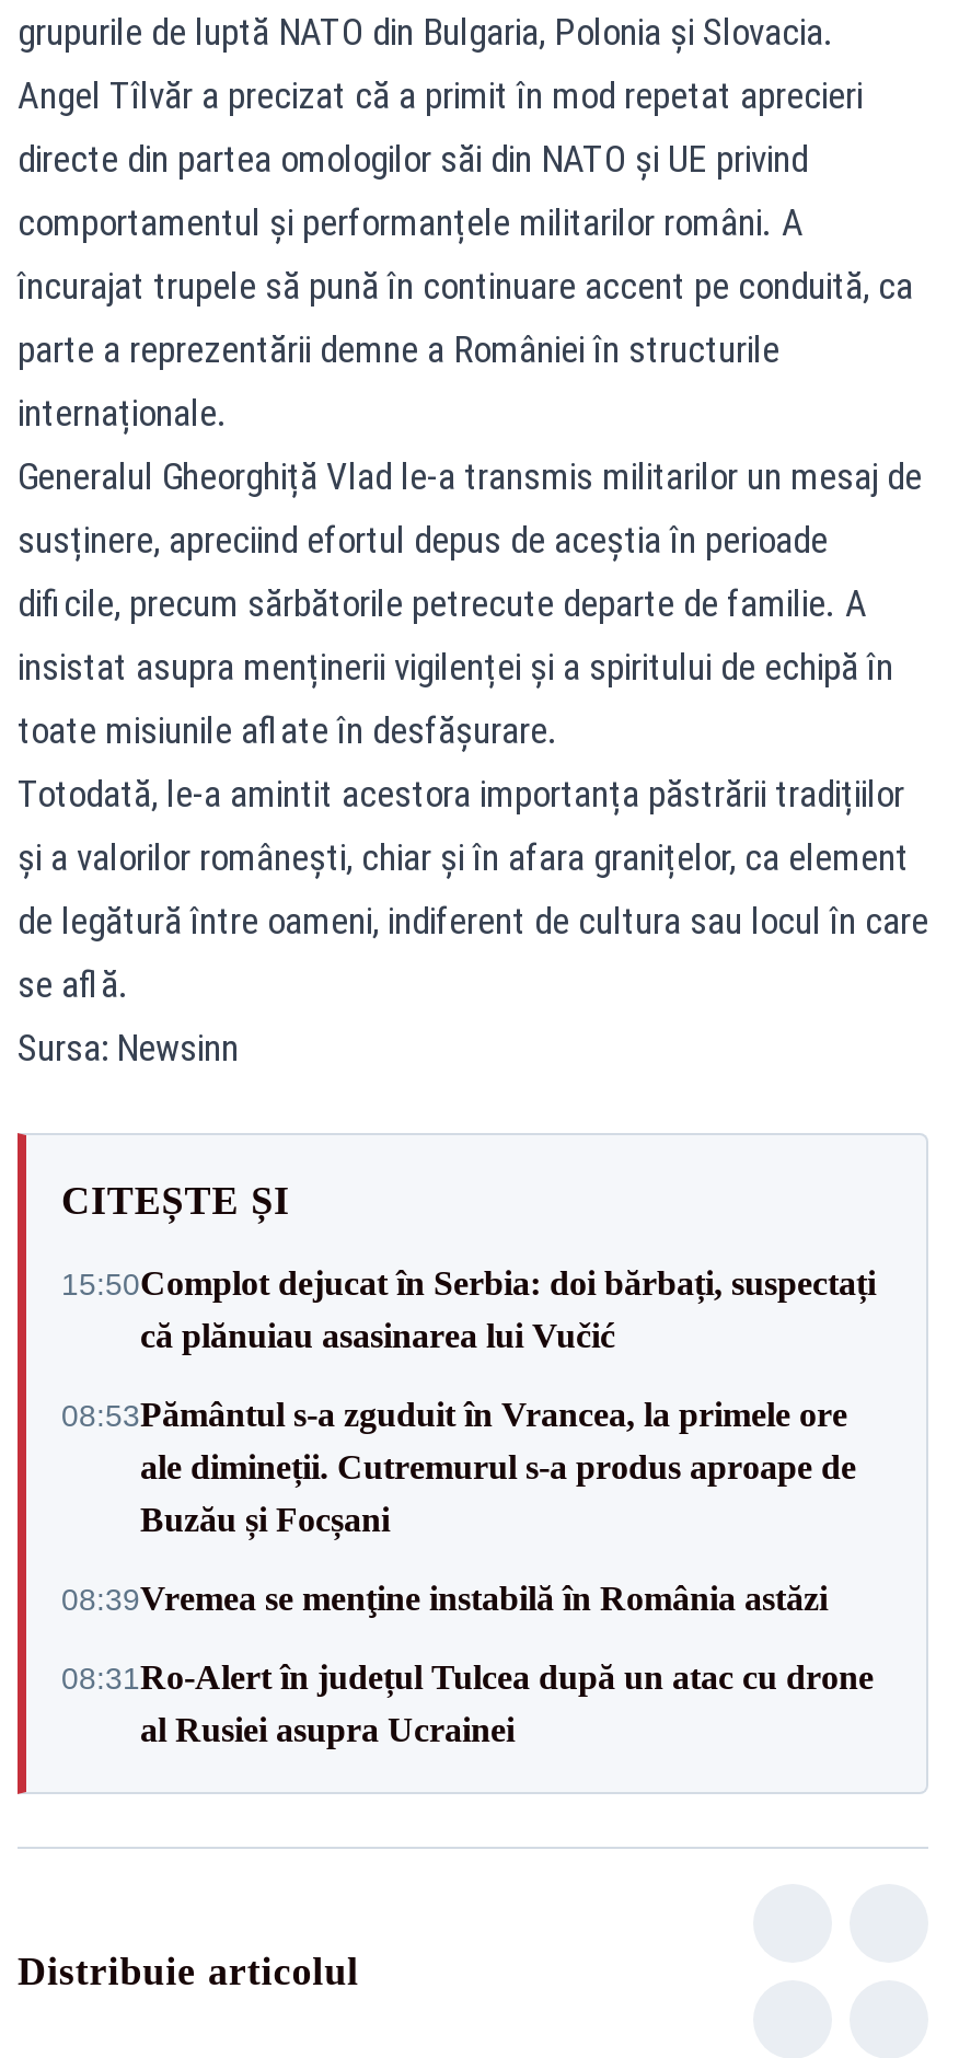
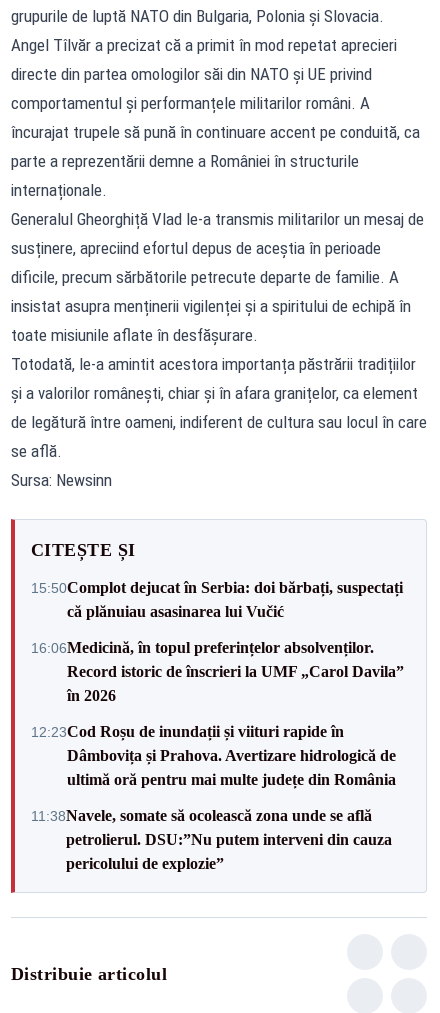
[61,1396,856,1538] 08:53Pământul s-a zguduit în Vrancea, la primele ore | ale dimineții. Cutremurul s-a produs aproape de | Buzău și Focșani -> [31,638,404,703] 16:06Medicină, în topul preferințelor absolvenților. | Record istoric de înscrieri la UMF „Carol Davila” | în 2026
[61,1580,828,1617] 08:39Vremea se menţine instabilă în România astăzi -> [31,722,396,787] 12:23Cod Roșu de inundații și viituri rapide în | Dâmbovița și Prahova. Avertizare hidrologică de | ultimă oră pentru mai multe județe din România
[61,1658,874,1748] 08:31Ro-Alert în județul Tulcea după un atac cu drone | al Rusiei asupra Ucrainei -> [31,806,392,871] 11:38Navele, somate să ocolească zona unde se află | petrolierul. DSU:”Nu putem interveni din cauza | pericolului de explozie”

